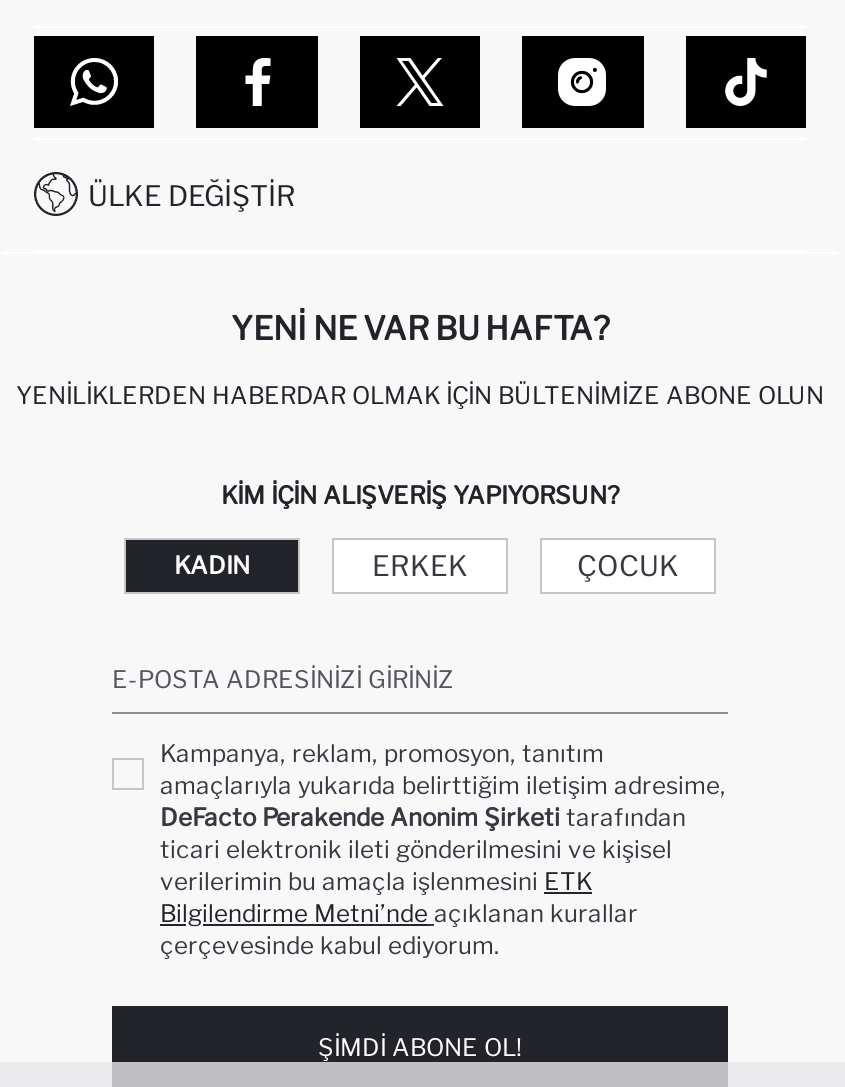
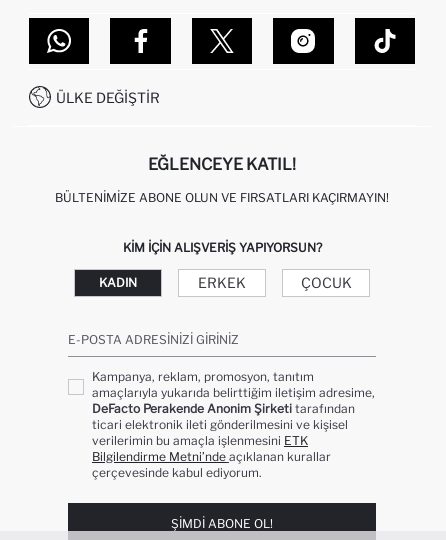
[231,310,609,348] YENI NE VAR BU HAFTA? -> [148,155,296,174] EĞLENCEYE KATIL!
[16,380,824,410] YENILIKLERDEN HABERDAR OLMAK İÇIN BÜLTENIMIZE ABONE OLUN -> [55,190,389,205] BÜLTENIMIZE ABONE OLUN VE FIRSATLARI KAÇIRMAYIN!

